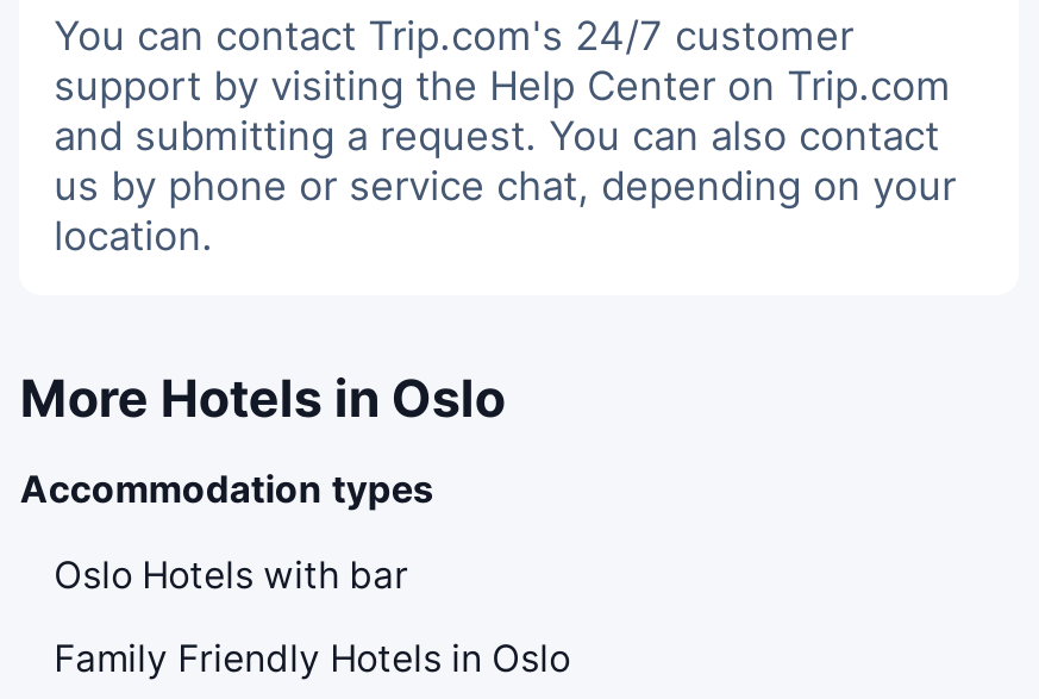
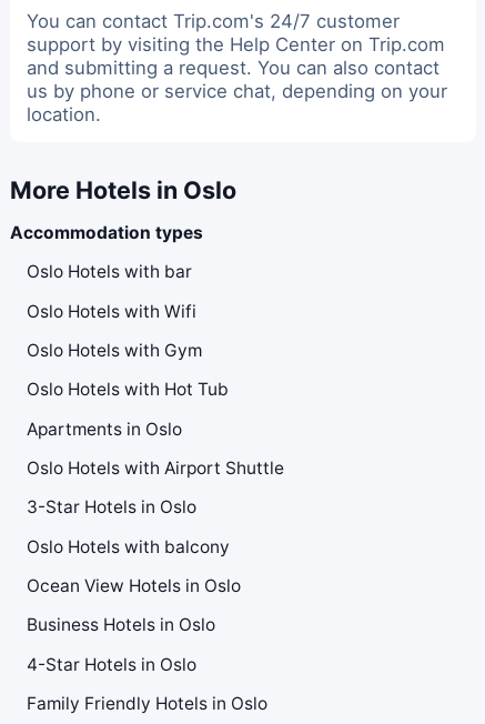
none -> [26,301,284,675] Oslo Hotels with Wifi | Oslo Hotels with Gym | Oslo Hotels with Hot Tub | Apartments in Oslo | Oslo Hotels with Airport Shuttle | 3-Star Hotels in Oslo | Oslo Hotels with balcony | Ocean View Hotels in Oslo | Business Hotels in Oslo | 4-Star Hotels in Oslo

